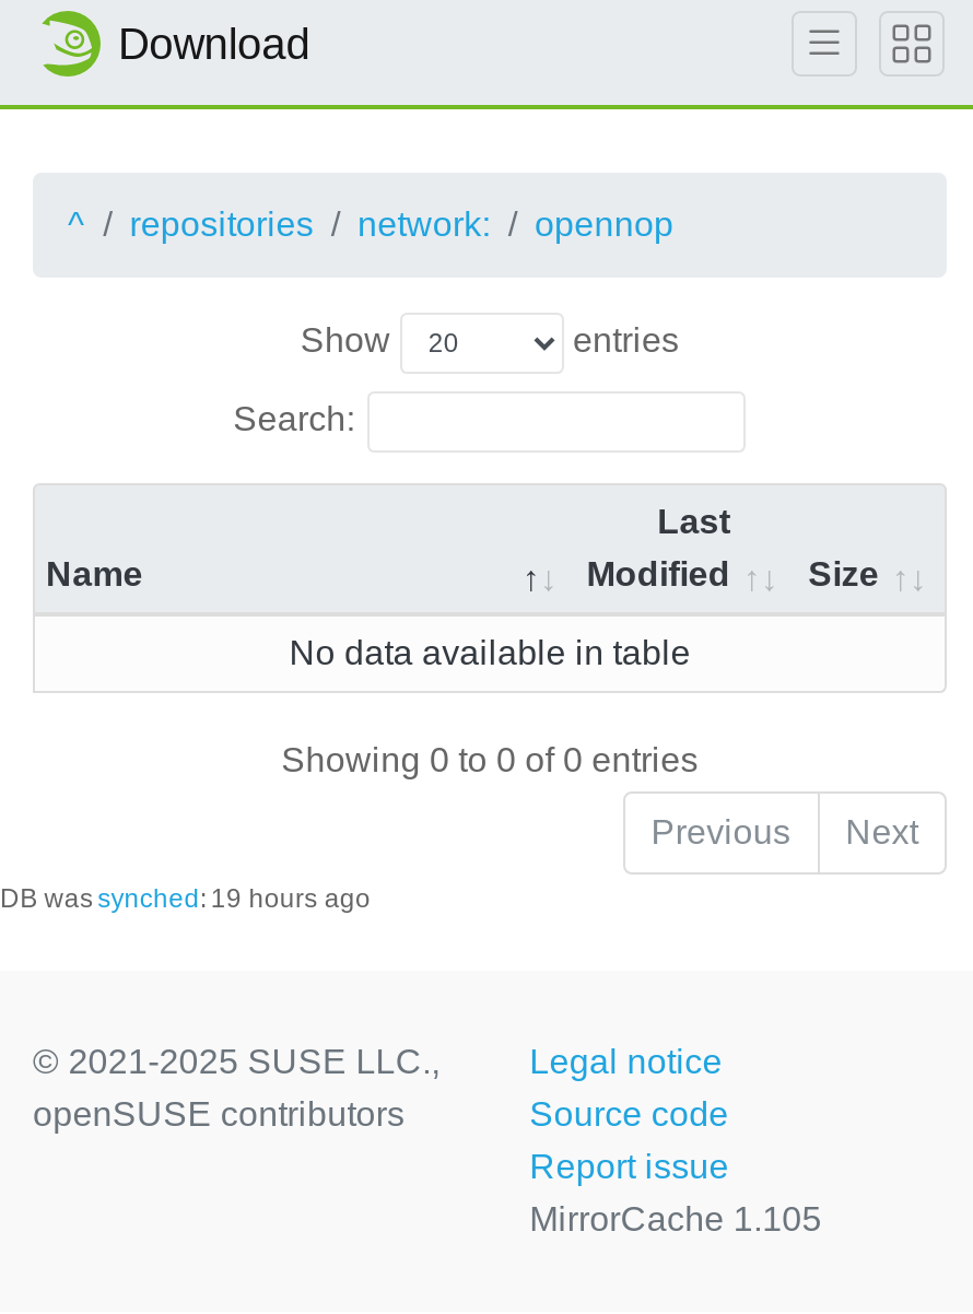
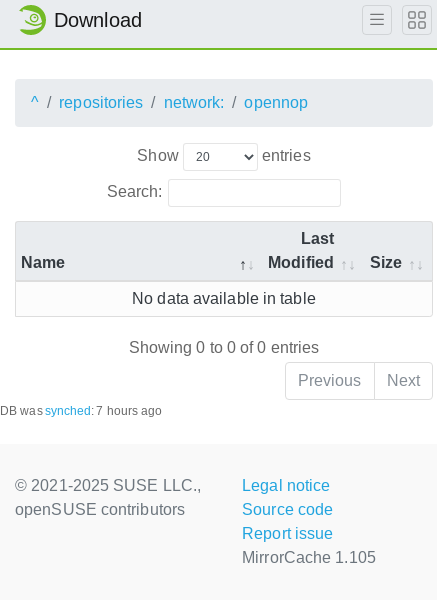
[0,884,371,915] DB was synched: 19 hours ago -> [0,404,162,418] DB was synched: 7 hours ago

